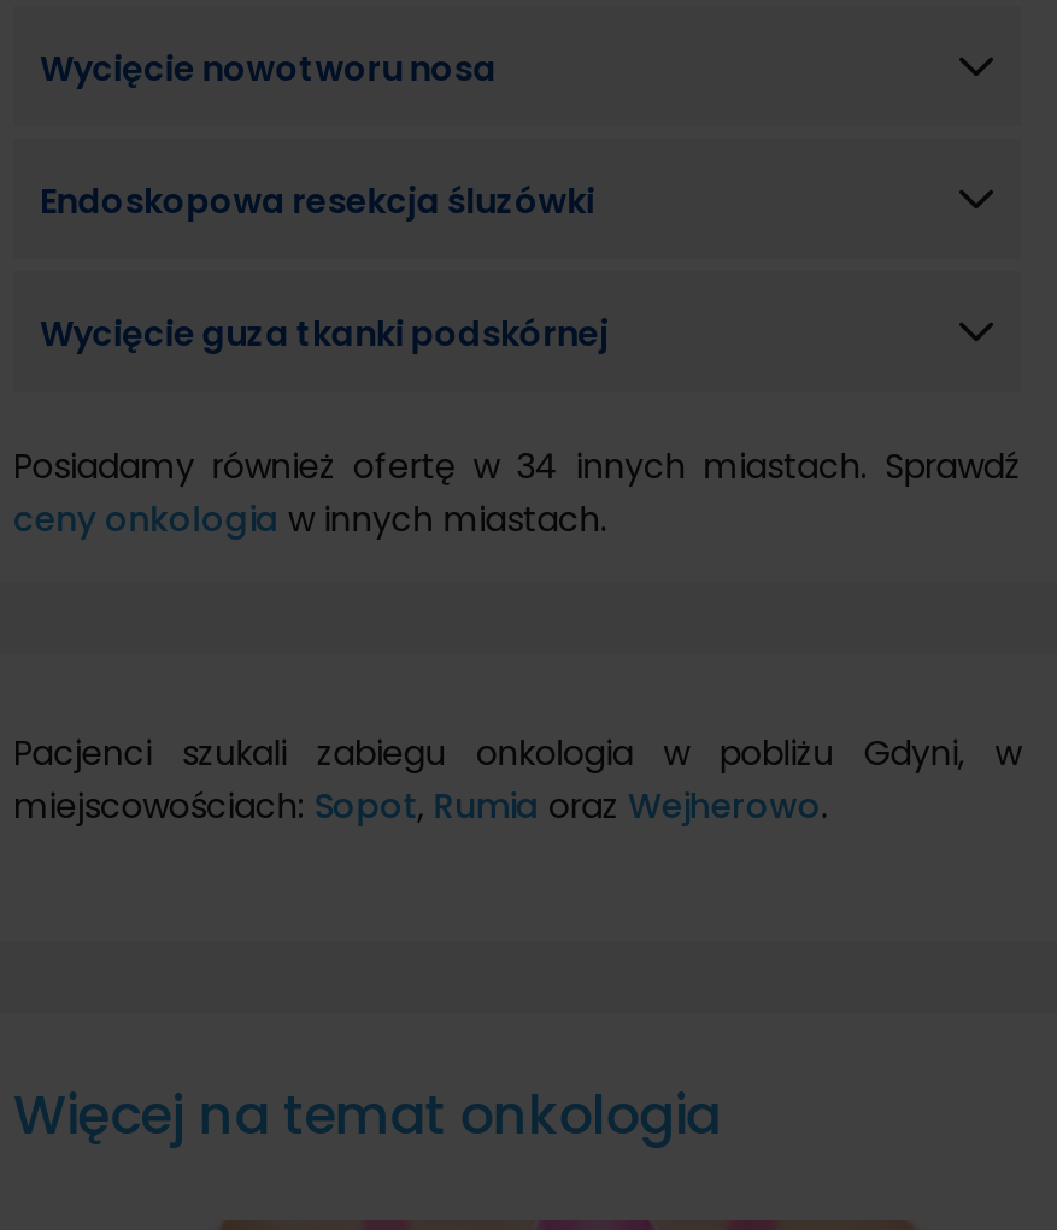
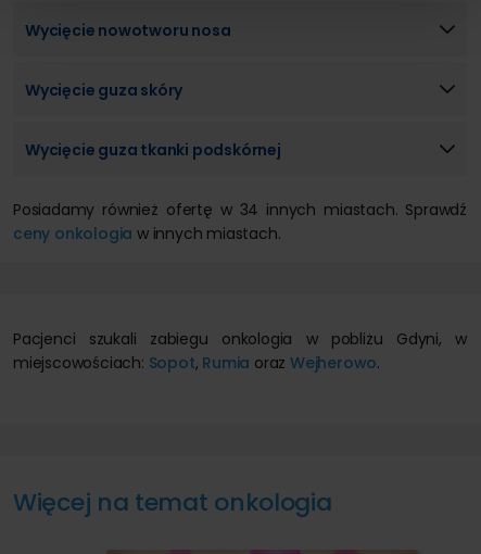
[40,178,595,226] Endoskopowa resekcja śluzówki -> [25,80,183,101] Wycięcie guza skóry

